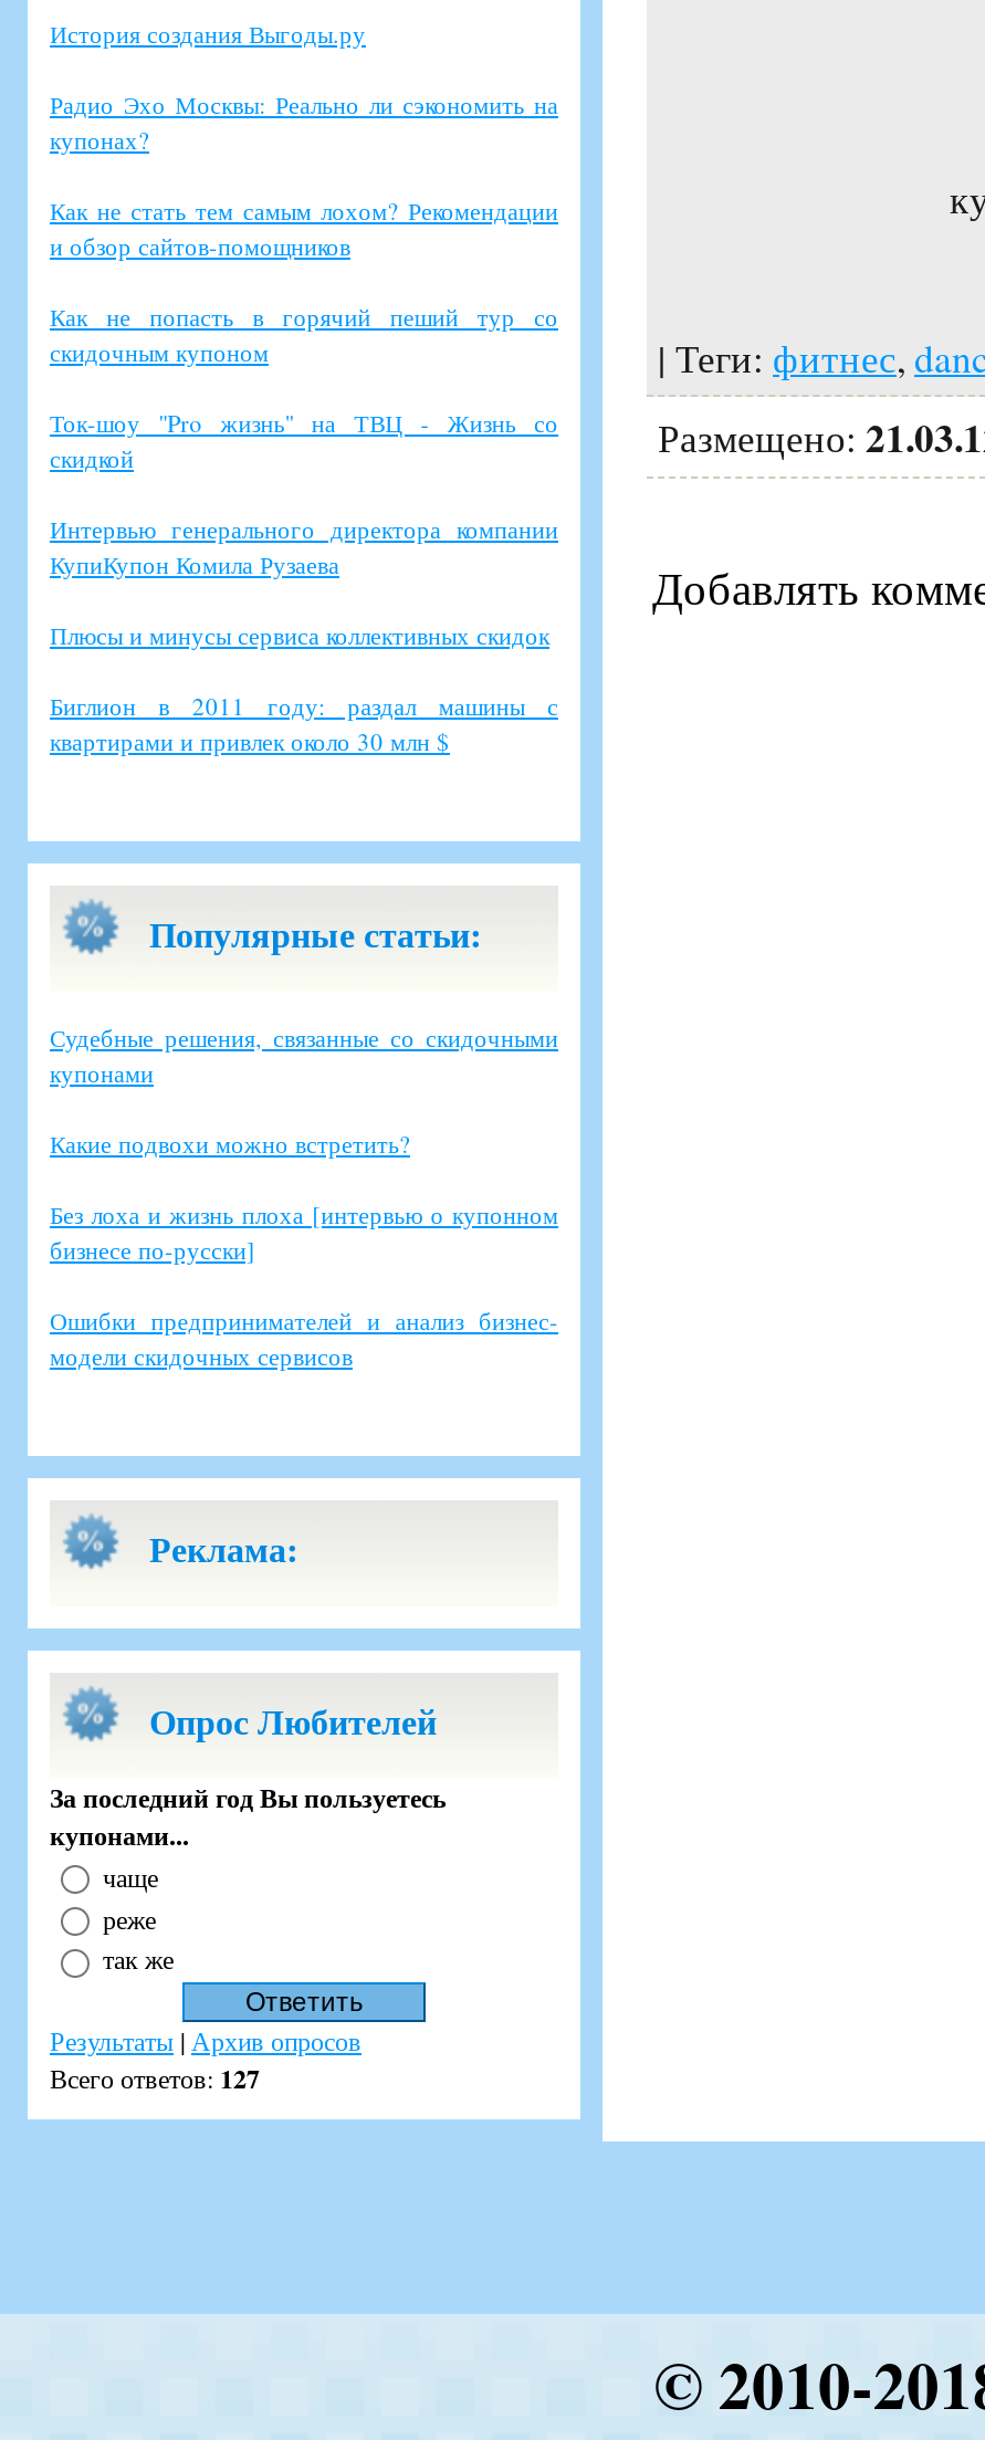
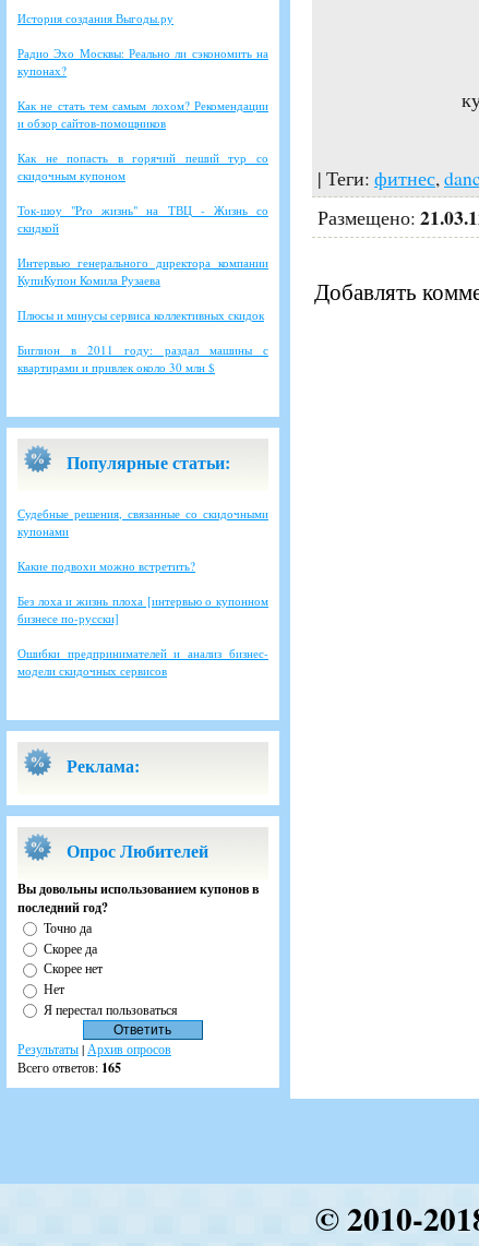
[50,1778,446,1976] За последний год Вы пользуетесь | купонами... | чаще | реже | так же -> [17,879,259,1018] Вы довольны использованием купонов в | последний год? | Точно да | Скорее да | Скорее нет | Нет | Я перестал пользоваться
[50,2059,260,2096] Всего ответов: 127 -> [17,1058,121,1077] Всего ответов: 165

